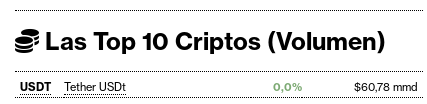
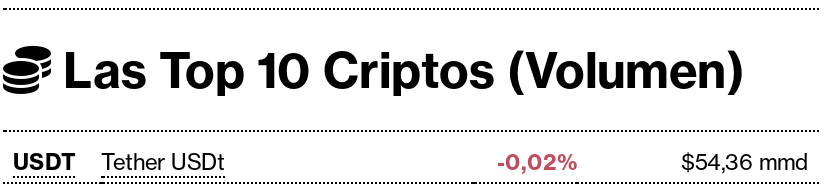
[273,80,302,94] 0,0% -> [497,148,577,176] -0,02%
[354,80,418,94] $60,78 mmd -> [681,148,809,176] $54,36 mmd

